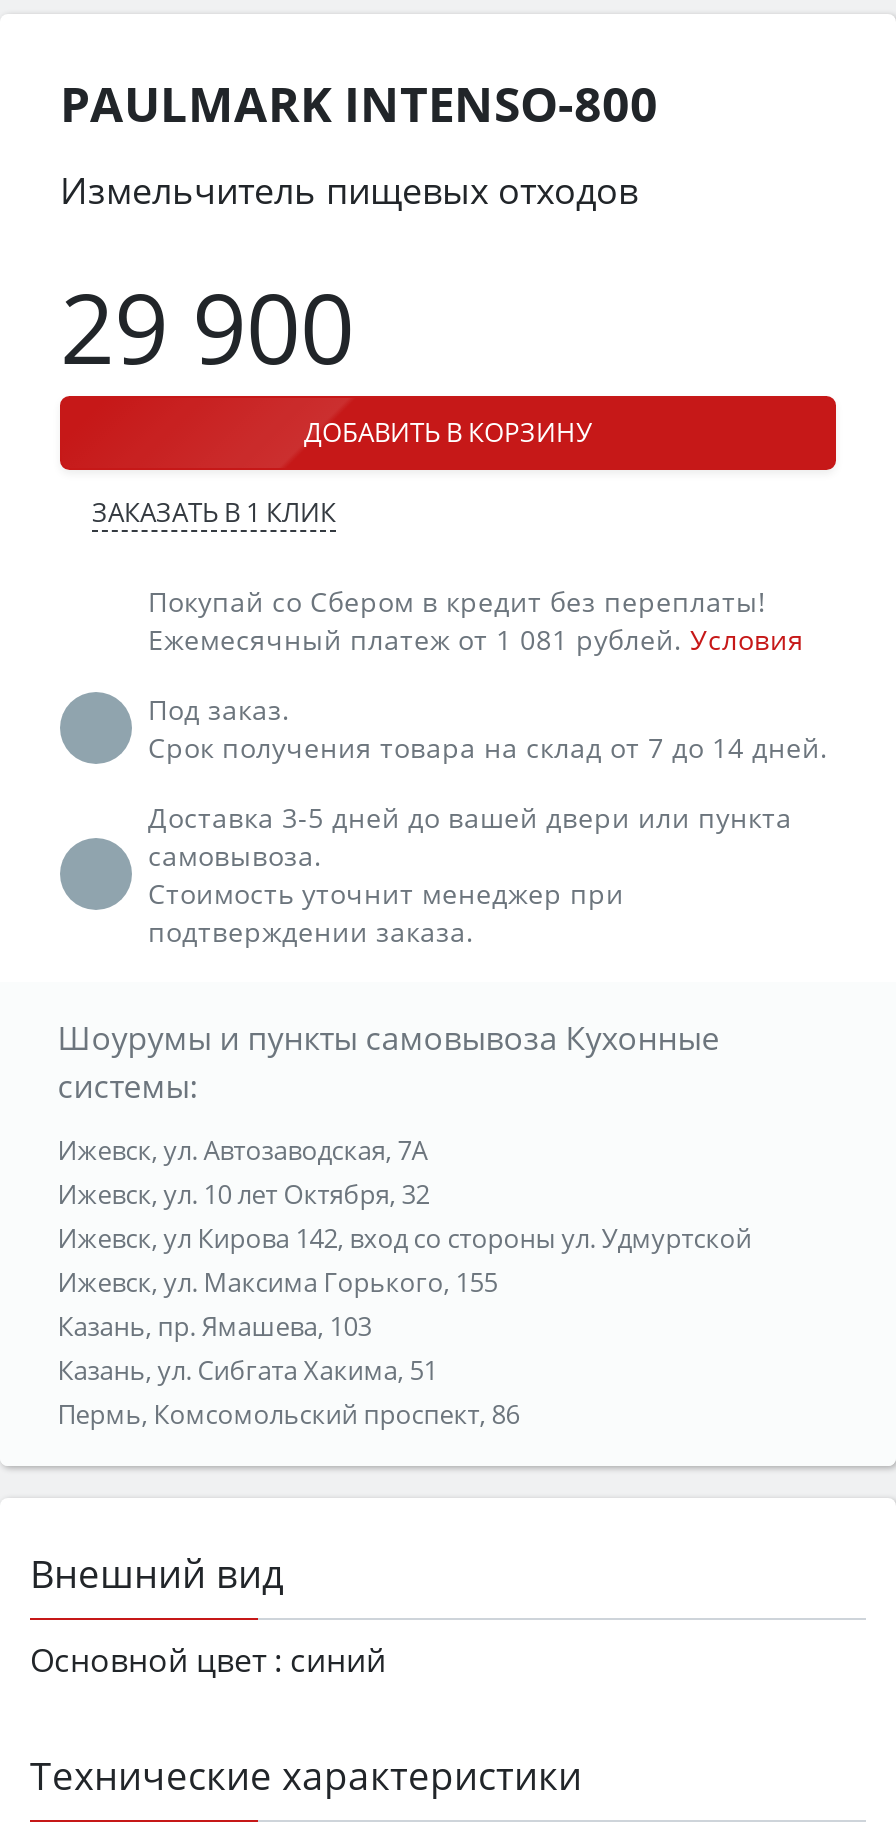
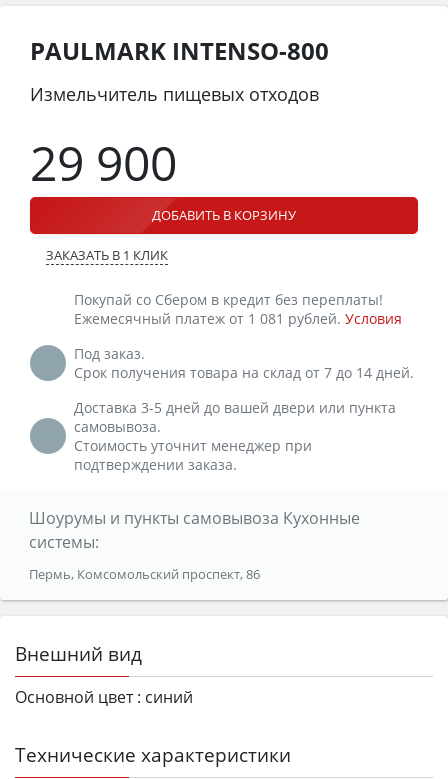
[58,1131,752,1387] Ижевск, ул. Автозаводская, 7А | Ижевск, ул. 10 лет Октября, 32 | Ижевск, ул Кирова 142, вход со стороны ул. Удмуртской | Ижевск, ул. Максима Горького, 155 | Казань, пр. Ямашева, 103 | Казань, ул. Сибгата Хакима, 51 -> none

